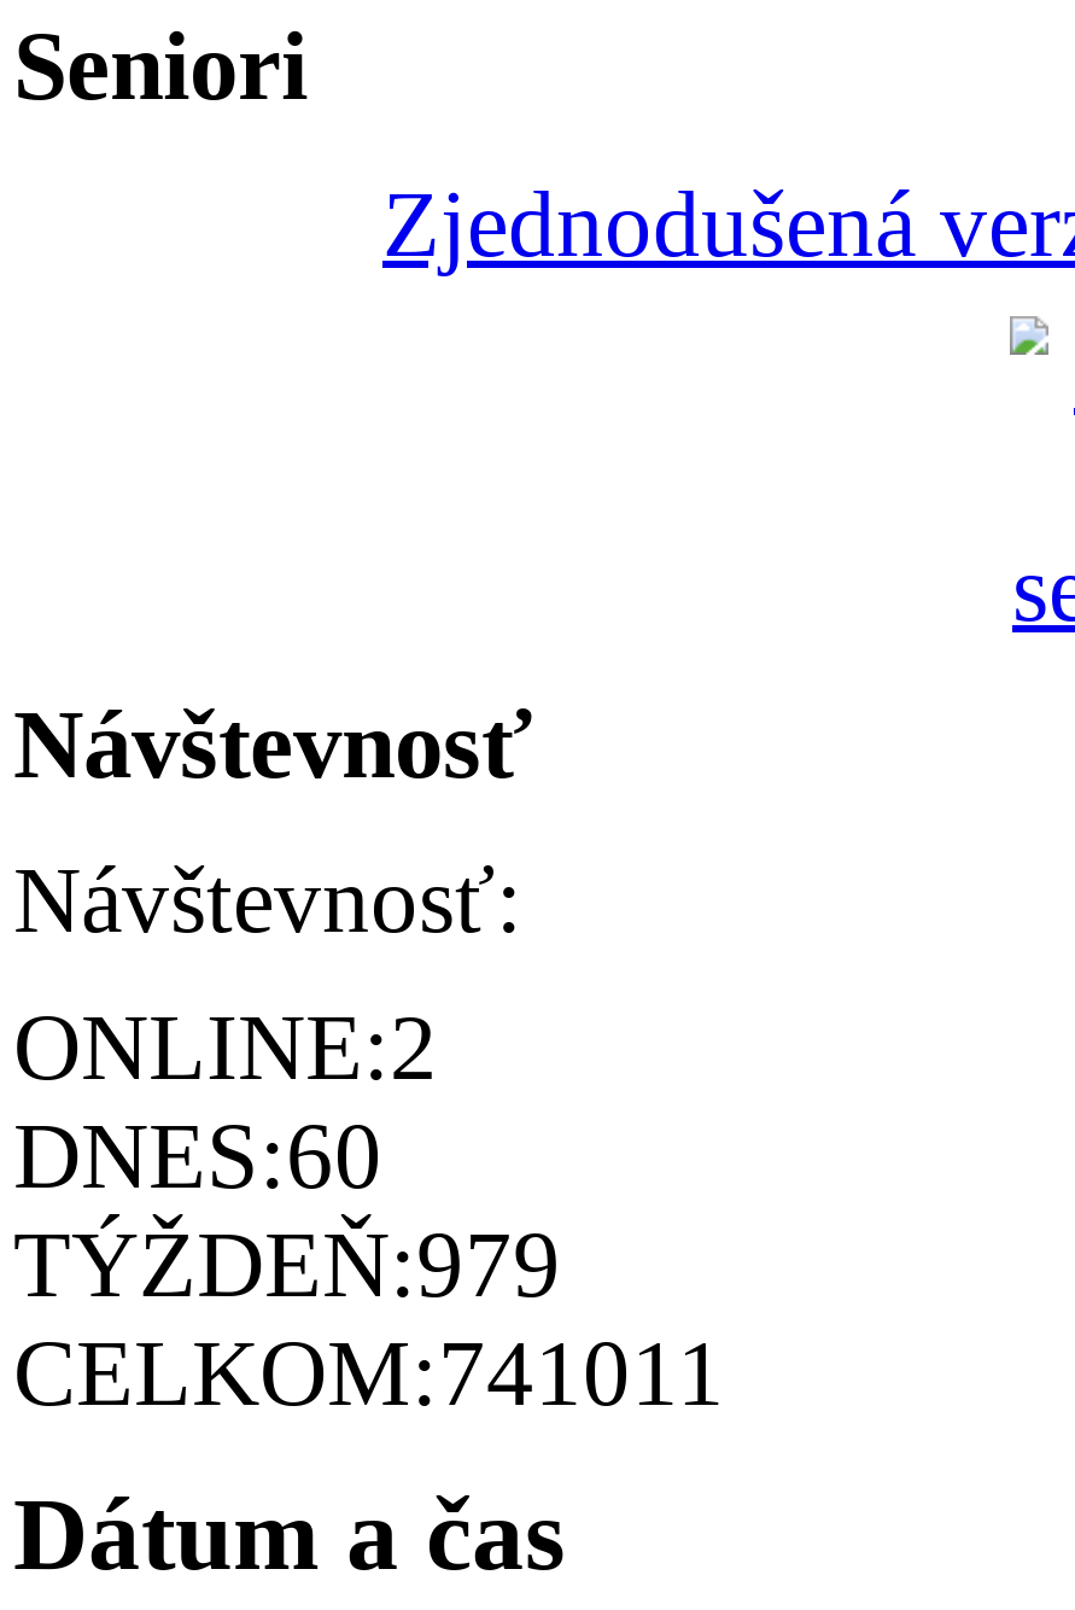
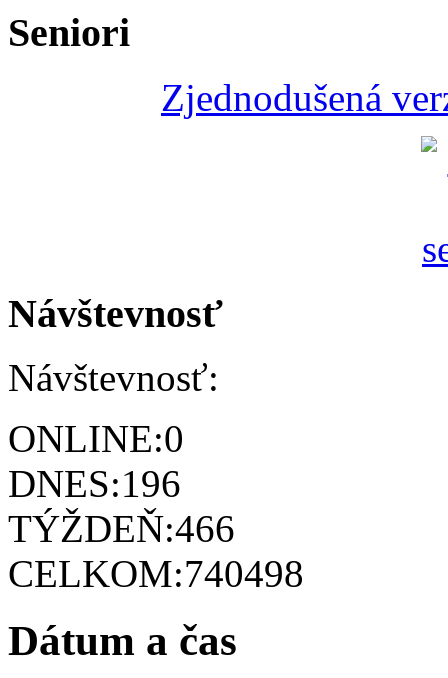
[13,995,438,1099] ONLINE:2 -> [8,417,184,460] ONLINE:0
[13,1104,382,1207] DNES:60 -> [8,462,181,505] DNES:196
[13,1212,561,1316] TÝŽDEŇ:979 -> [8,507,235,550] TÝŽDEŇ:466
[13,1321,725,1425] CELKOM:741011 -> [8,552,304,595] CELKOM:740498

